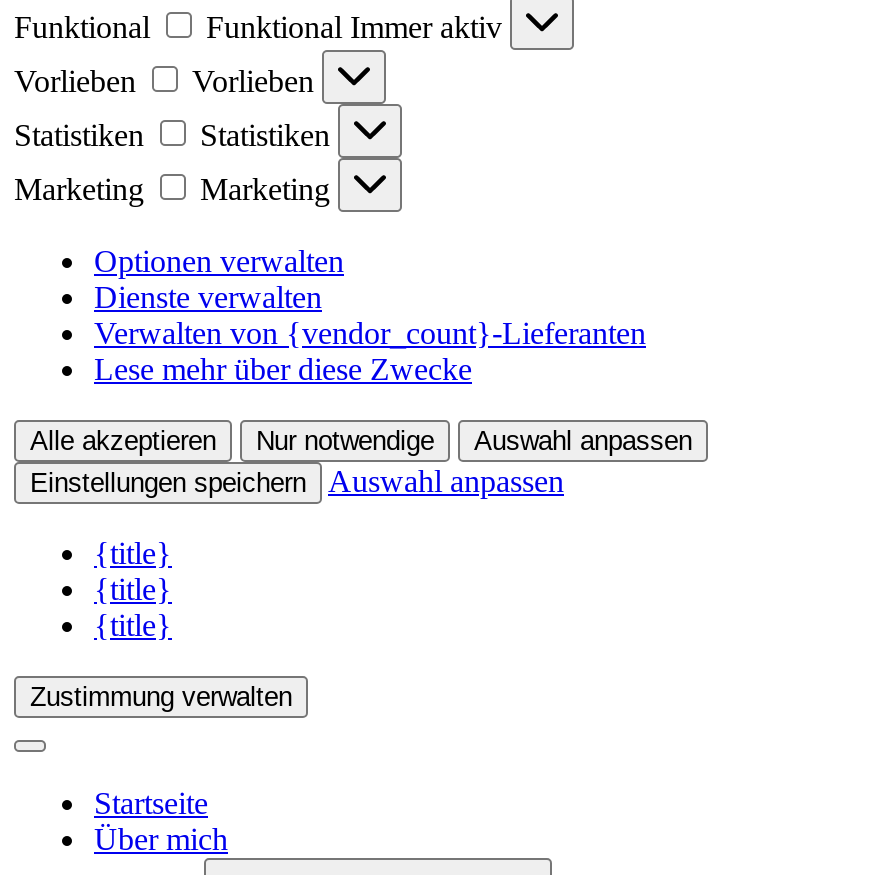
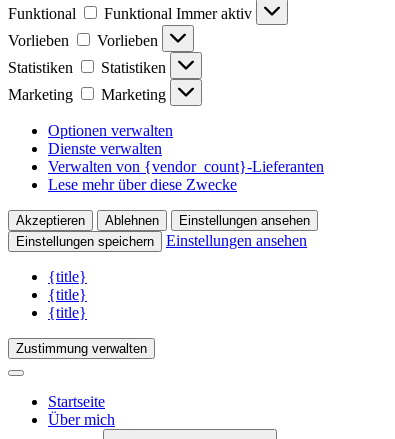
[30,426,692,456] Alle akzeptieren | Nur notwendige | Auswahl anpassen -> [16,213,310,228] Akzeptieren | Ablehnen | Einstellungen ansehen
[328,464,564,498] Auswahl anpassen -> [166,232,307,249] Einstellungen ansehen

